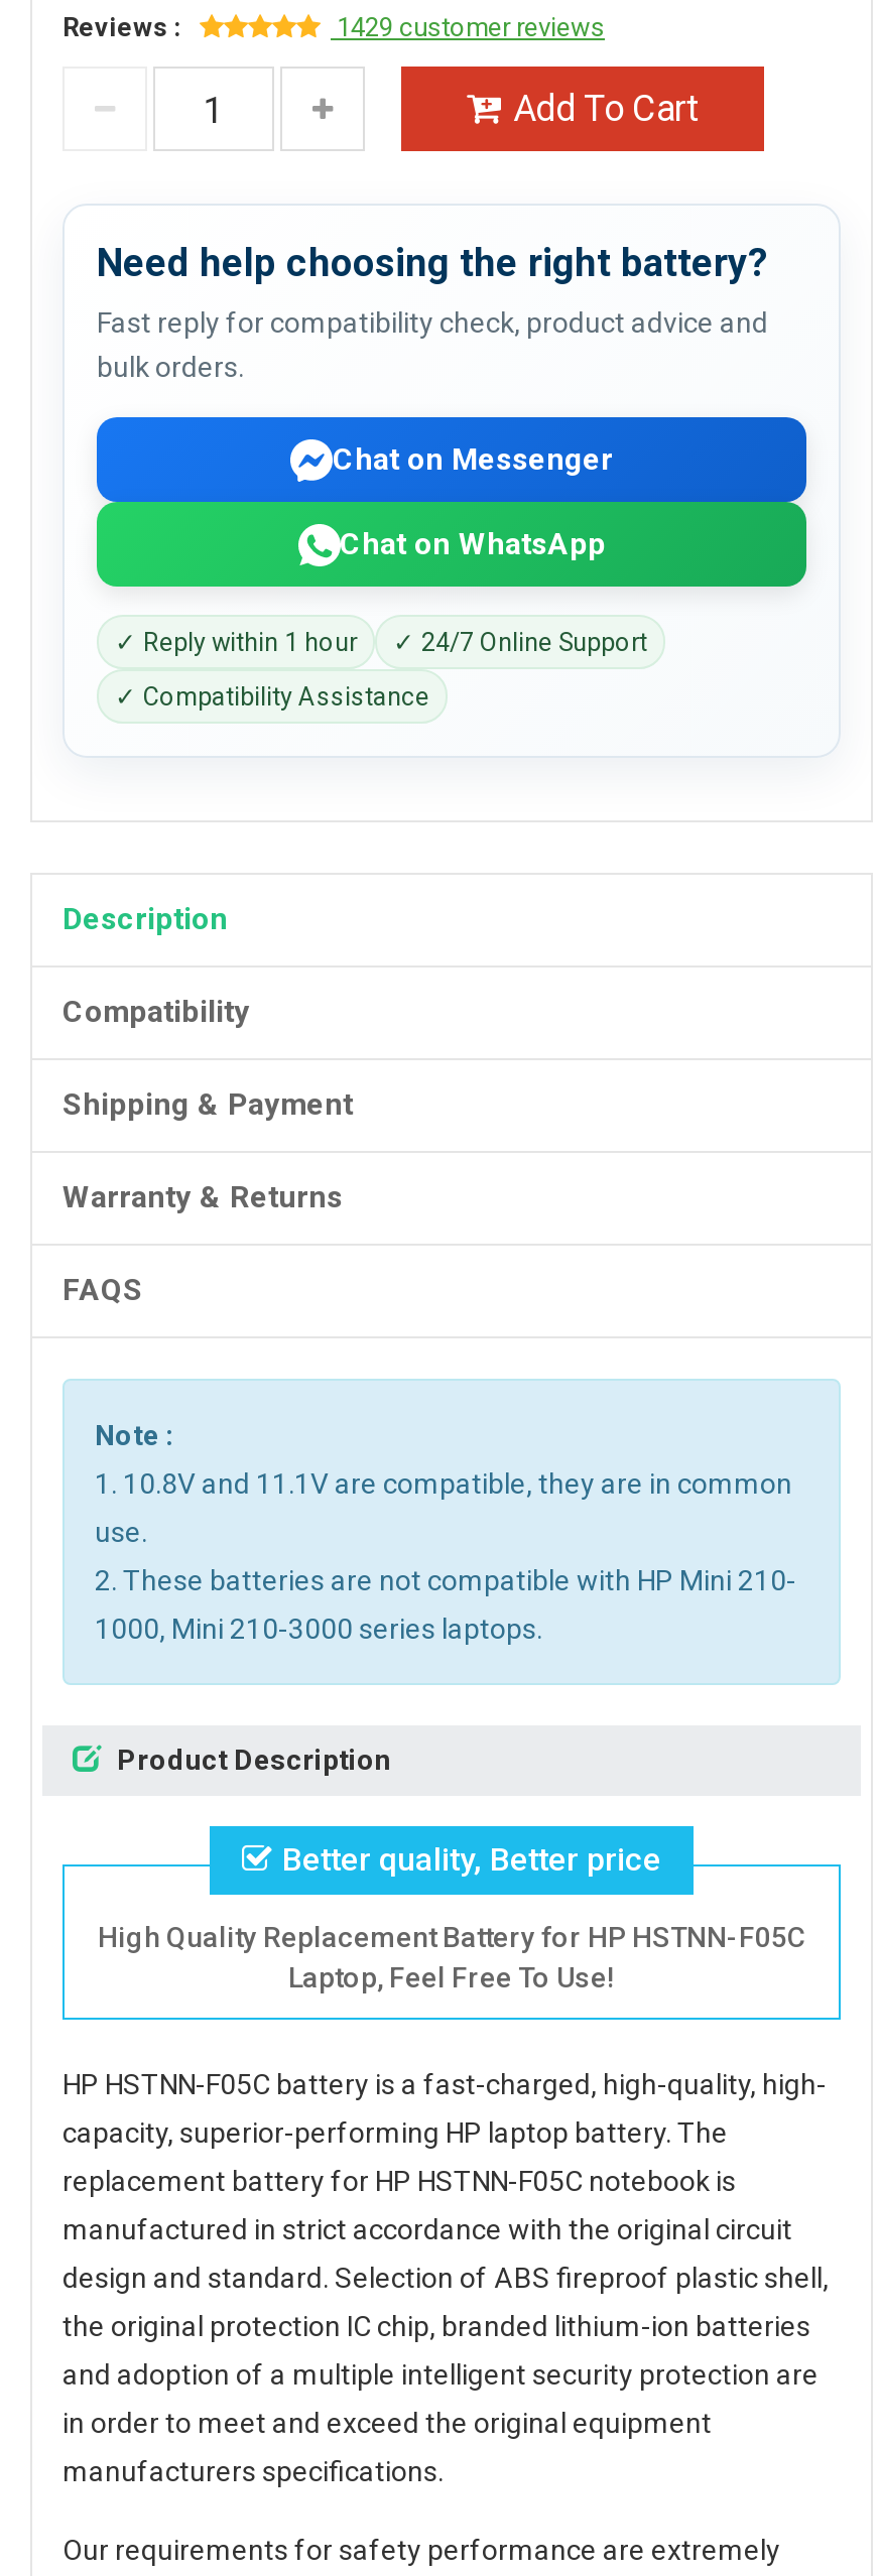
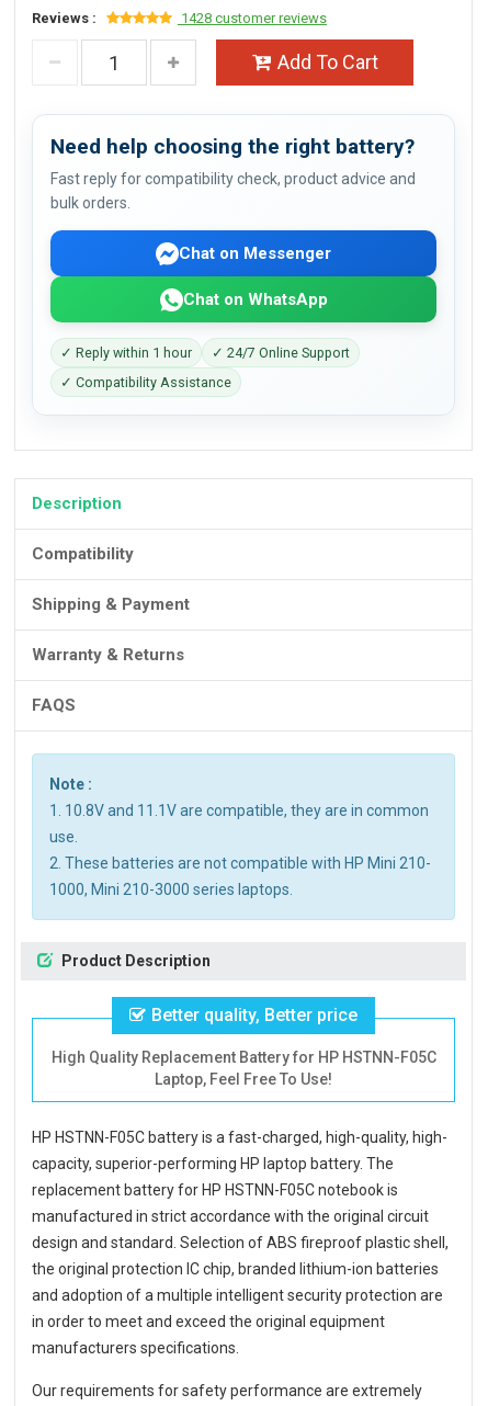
[331,12,605,42] 1429 customer reviews -> [178,10,327,26] 1428 customer reviews

